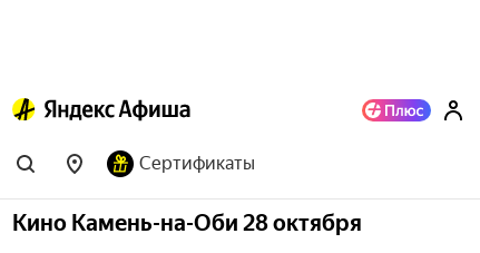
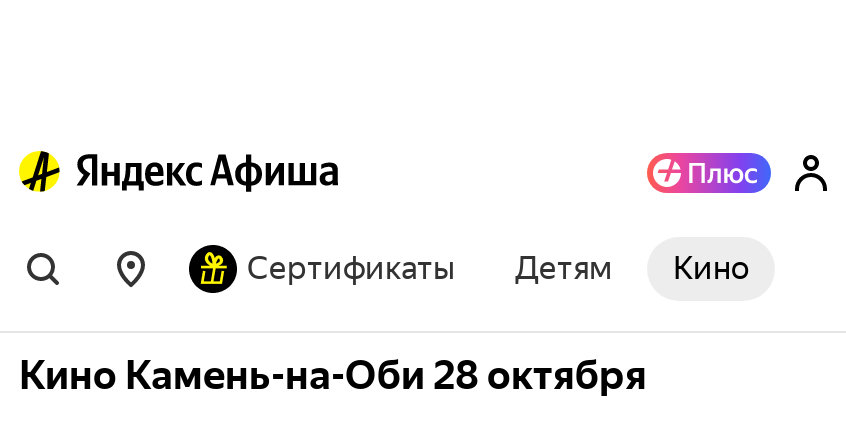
none -> [515,249,749,287] Детям | Кино

